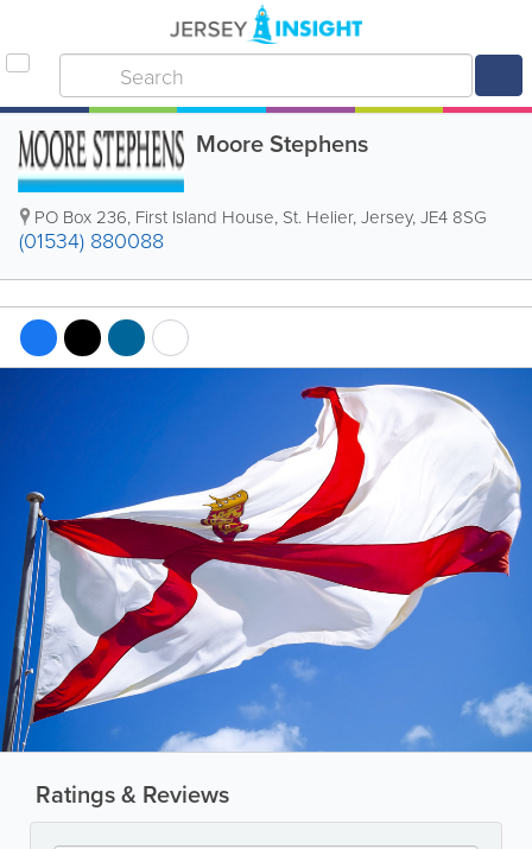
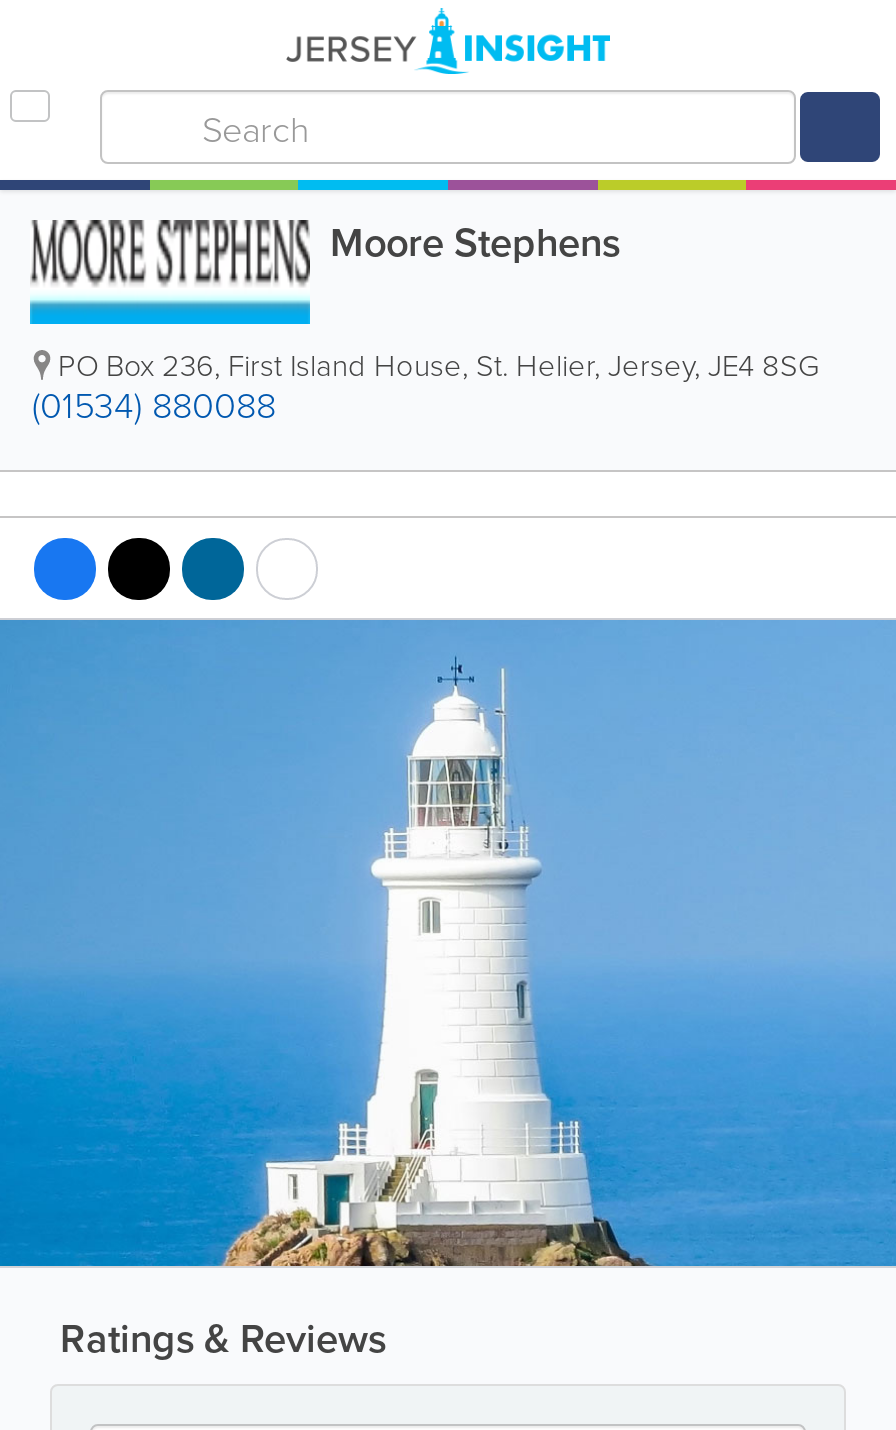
[4,368,528,753] [image] -> [6,620,890,1268] [image]

